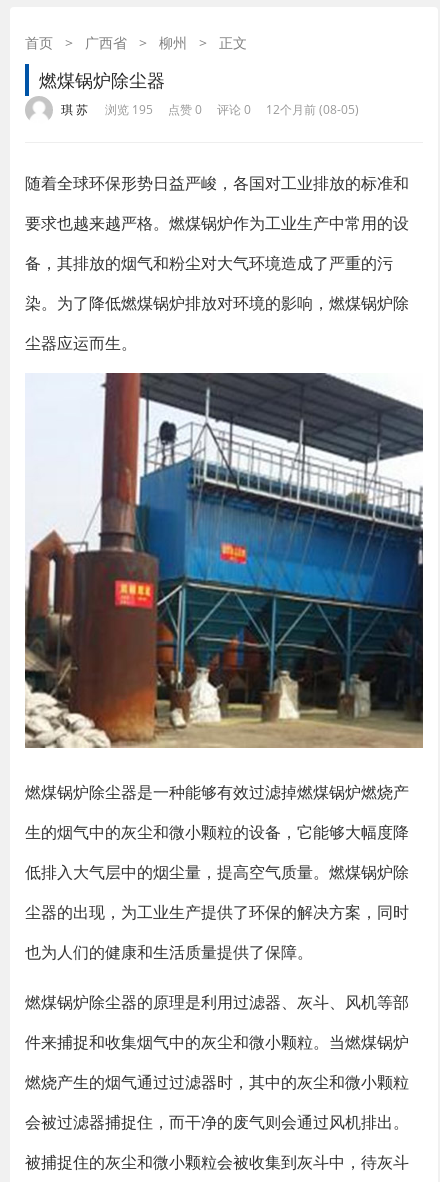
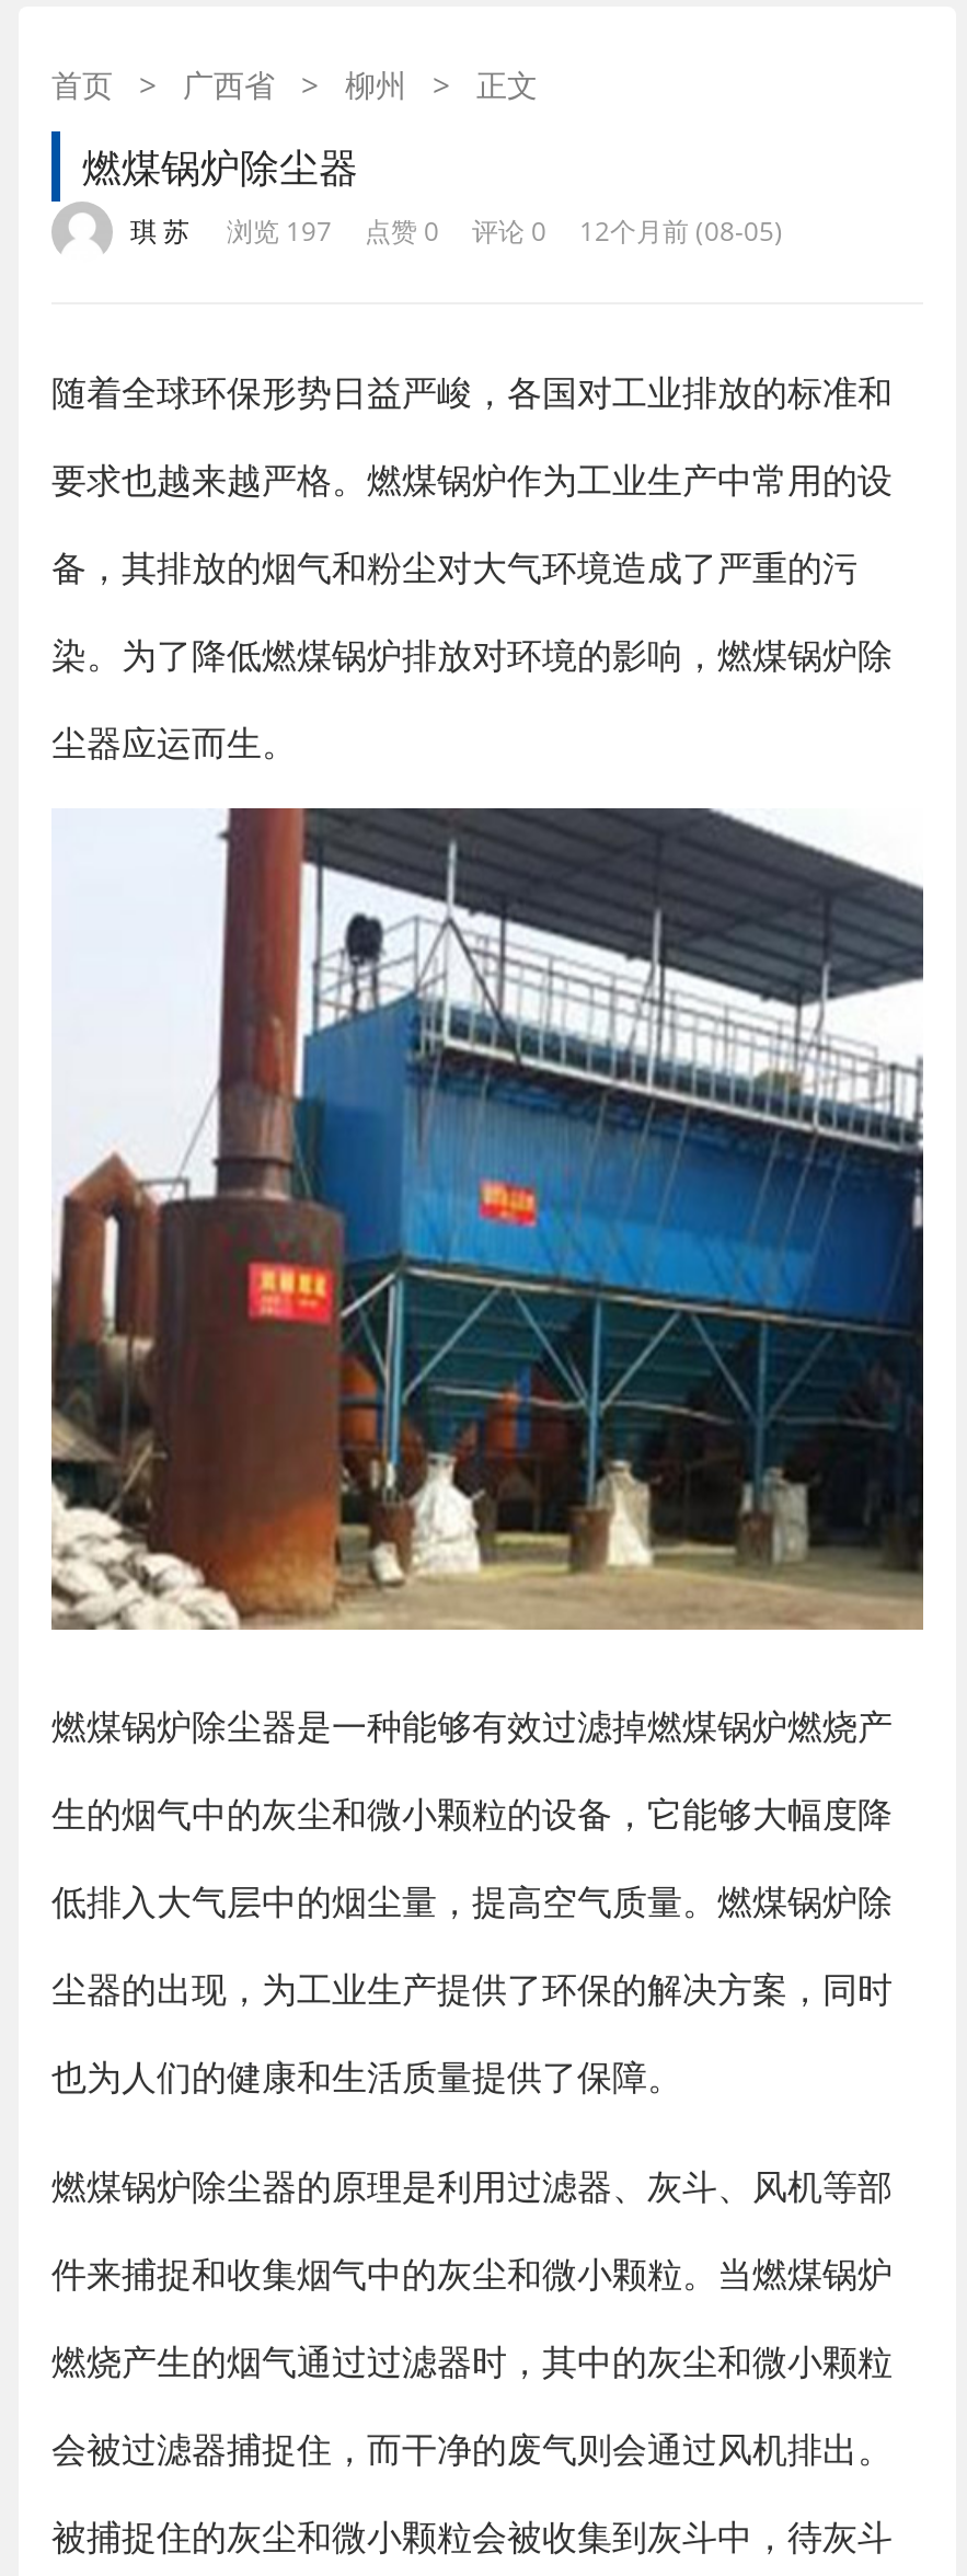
[61,100,359,118] 琪 苏 · 浏览 195 · 点赞 0 · 评论 0 · 12个月前 (08-05) -> [130,211,783,250] 琪 苏 · 浏览 197 · 点赞 0 · 评论 0 · 12个月前 (08-05)

